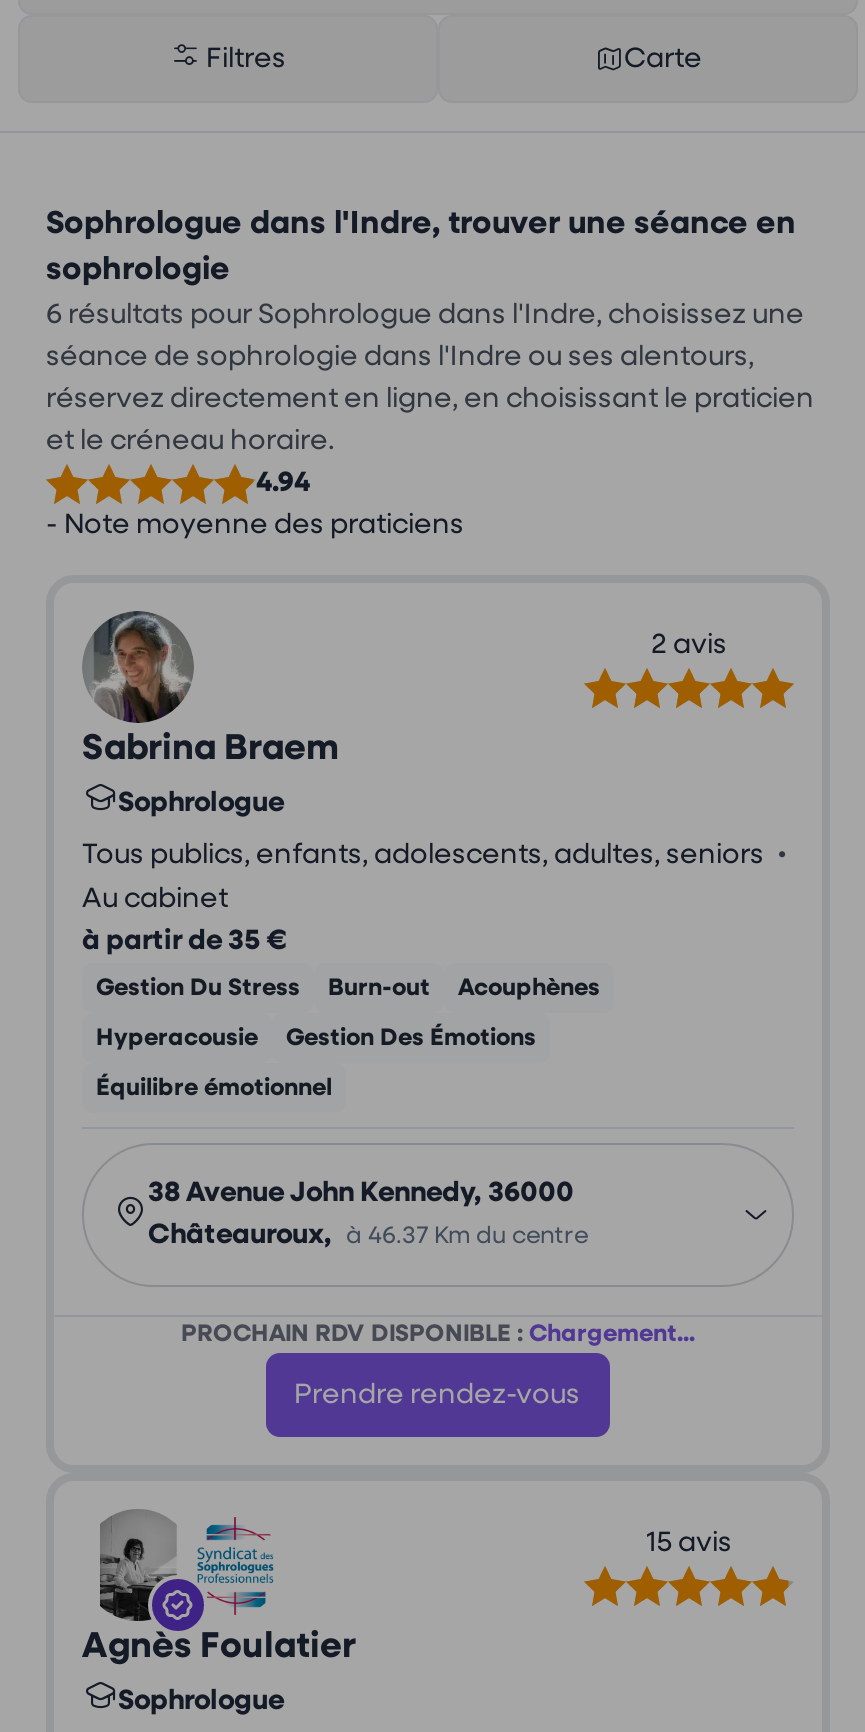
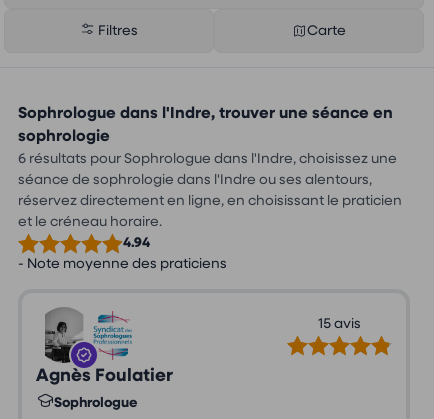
[82,611,787,1101] [image] | 2 avis | Sabrina Braem | Sophrologue | Tous publics, enfants, adolescents, adultes, seniors • | Au cabinet | à partir de 35 € | Gestion Du Stress | Burn-out | Acouphènes | Hyperacousie | Gestion Des Émotions | Équilibre émotionnel -> none
[148,1180,588,1250] 38 Avenue John Kennedy, 36000 | Châteauroux, à 46.37 Km du centre -> none
[181,1324,695,1409] PROCHAIN RDV DISPONIBLE : Chargement... | Prendre rendez-vous -> none

